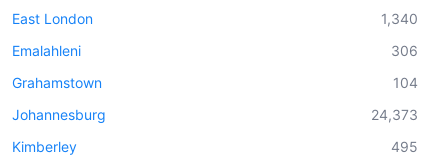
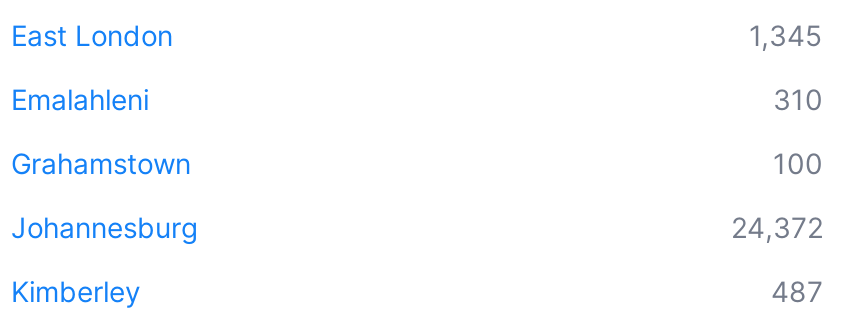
[381,10,418,27] 1,340 -> [749,18,823,52] 1,345
[391,42,418,59] 306 -> [773,82,823,116] 310
[393,74,418,91] 104 -> [773,146,823,180] 100
[371,106,418,123] 24,373 -> [731,210,823,244] 24,372
[391,138,418,155] 495 -> [771,274,823,308] 487

